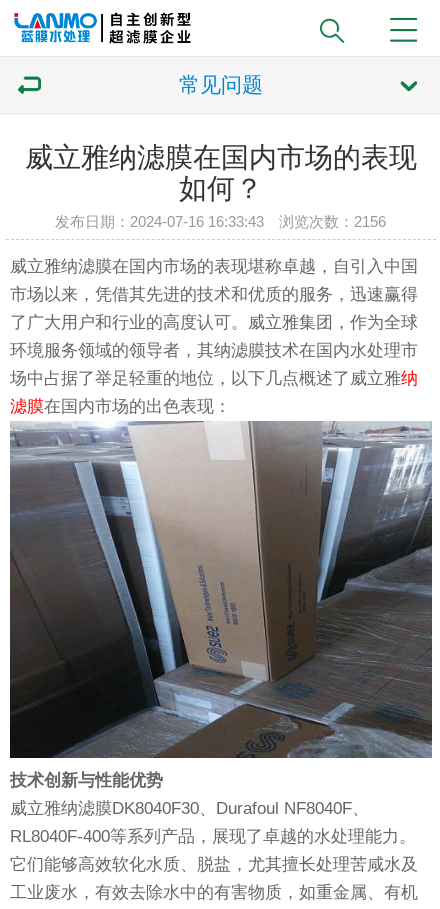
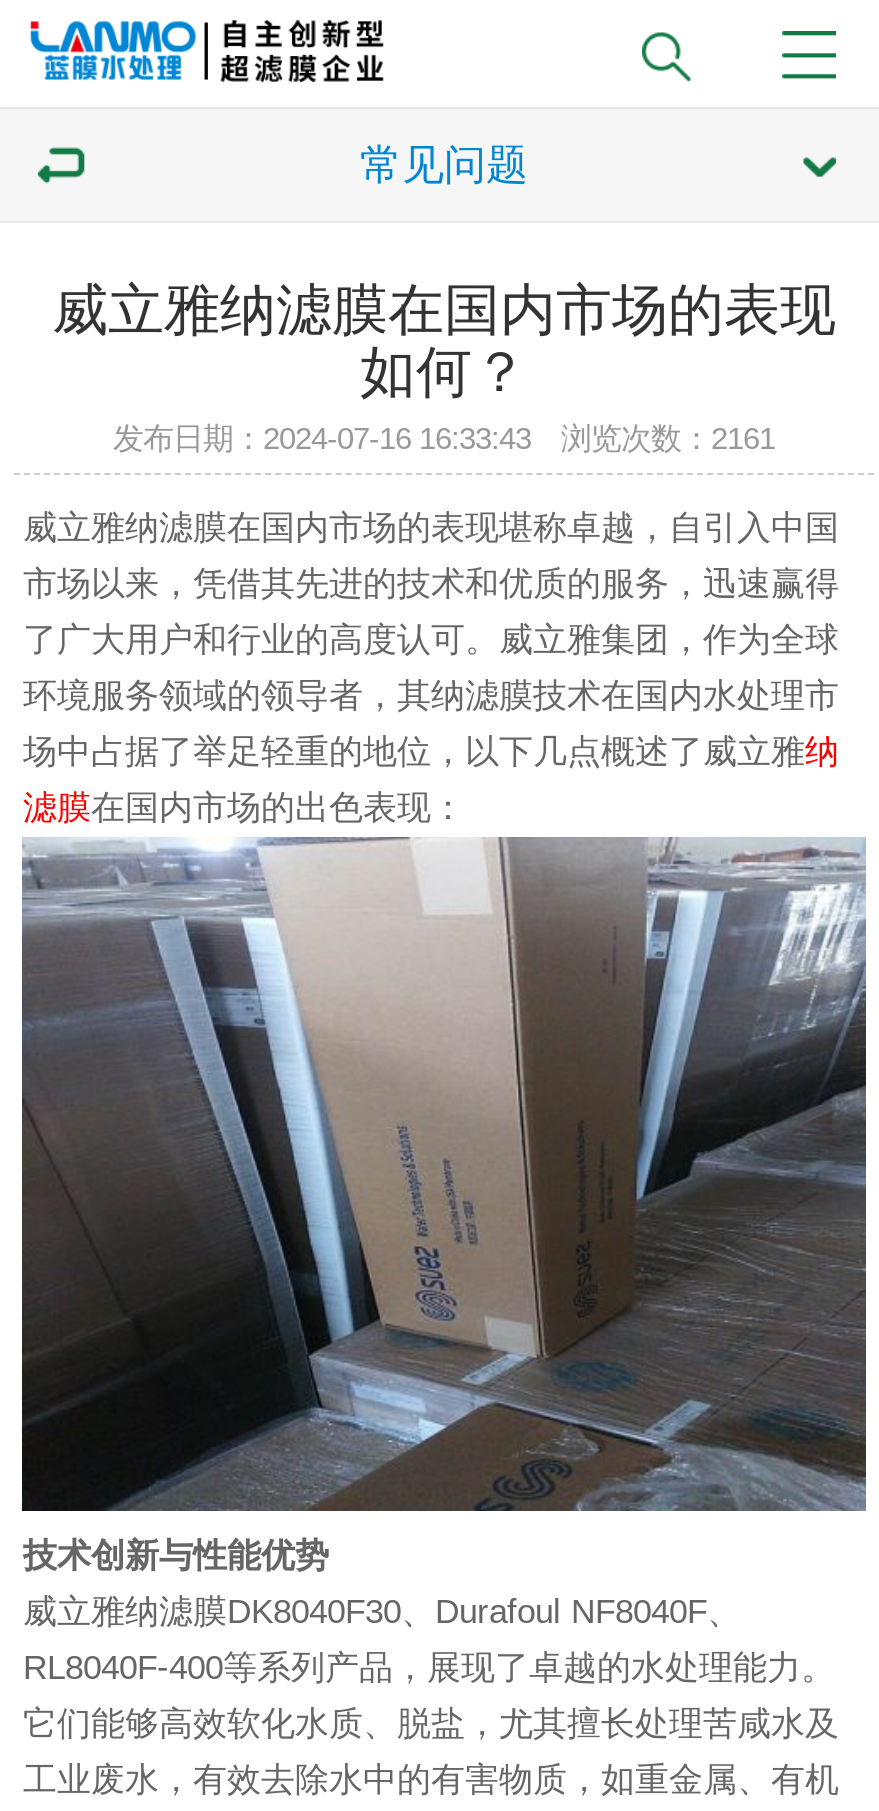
[55,213,386,230] 发布日期：2024-07-16 16:33:43 浏览次数：2156 -> [113,421,775,455] 发布日期：2024-07-16 16:33:43 浏览次数：2161

